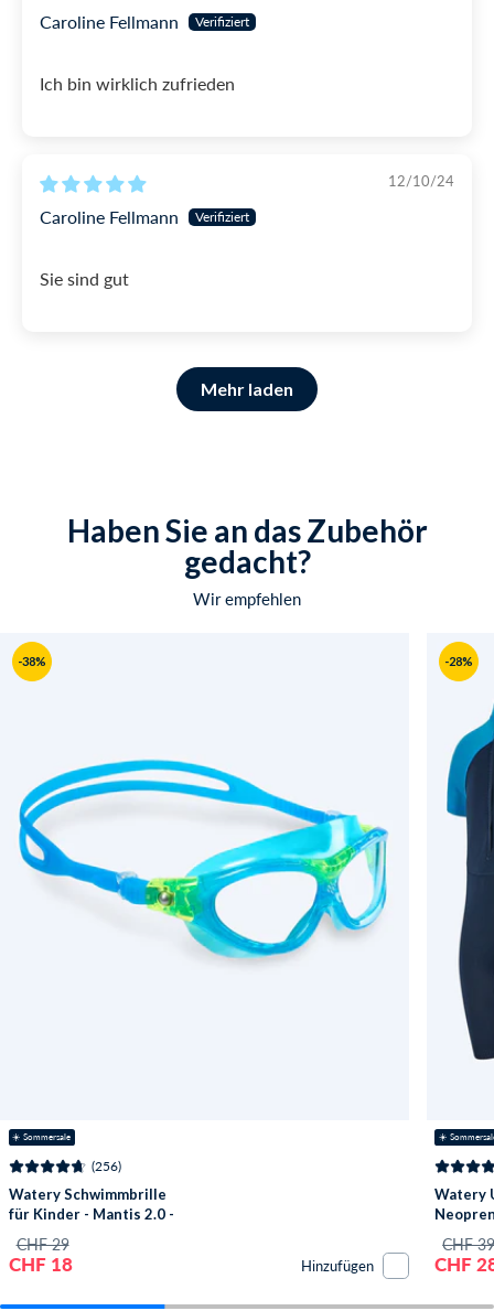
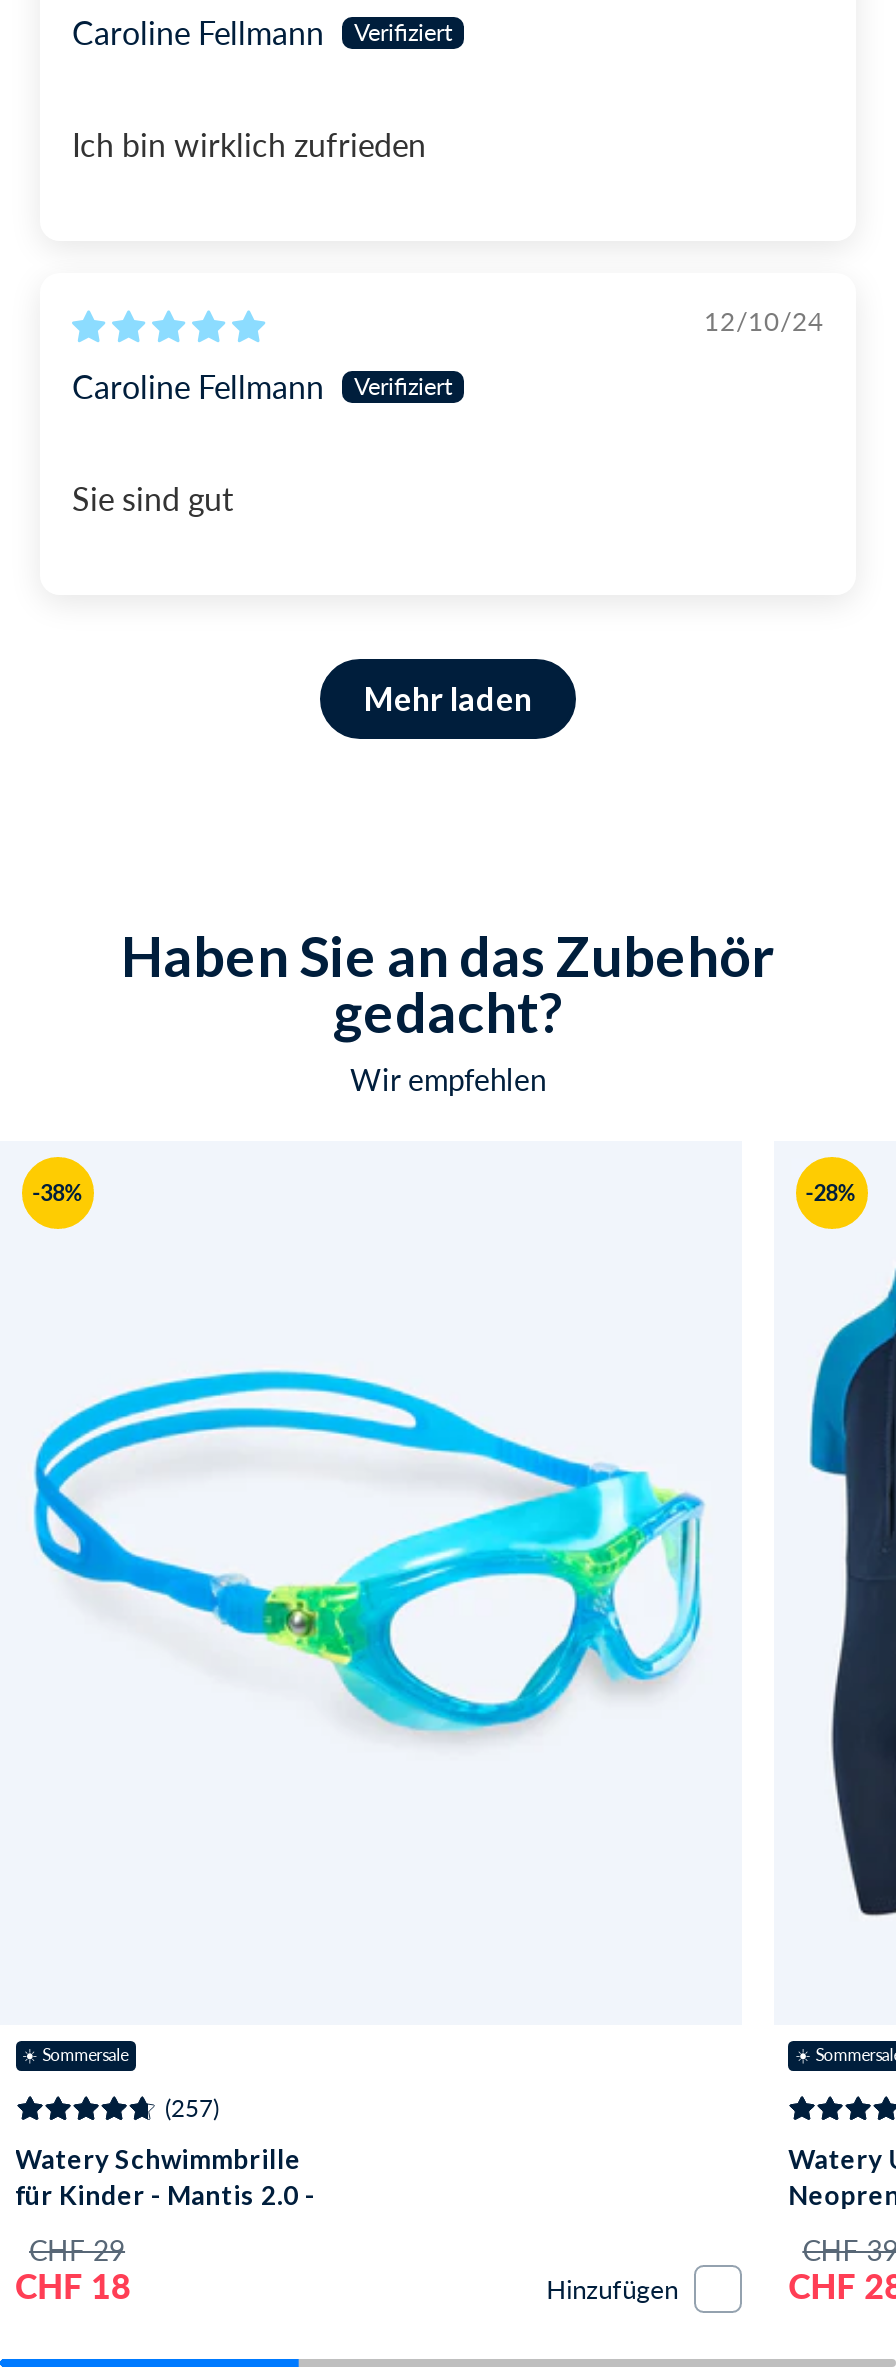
[91,1157,121,1176] (256) -> [165,2092,219,2126] (257)

